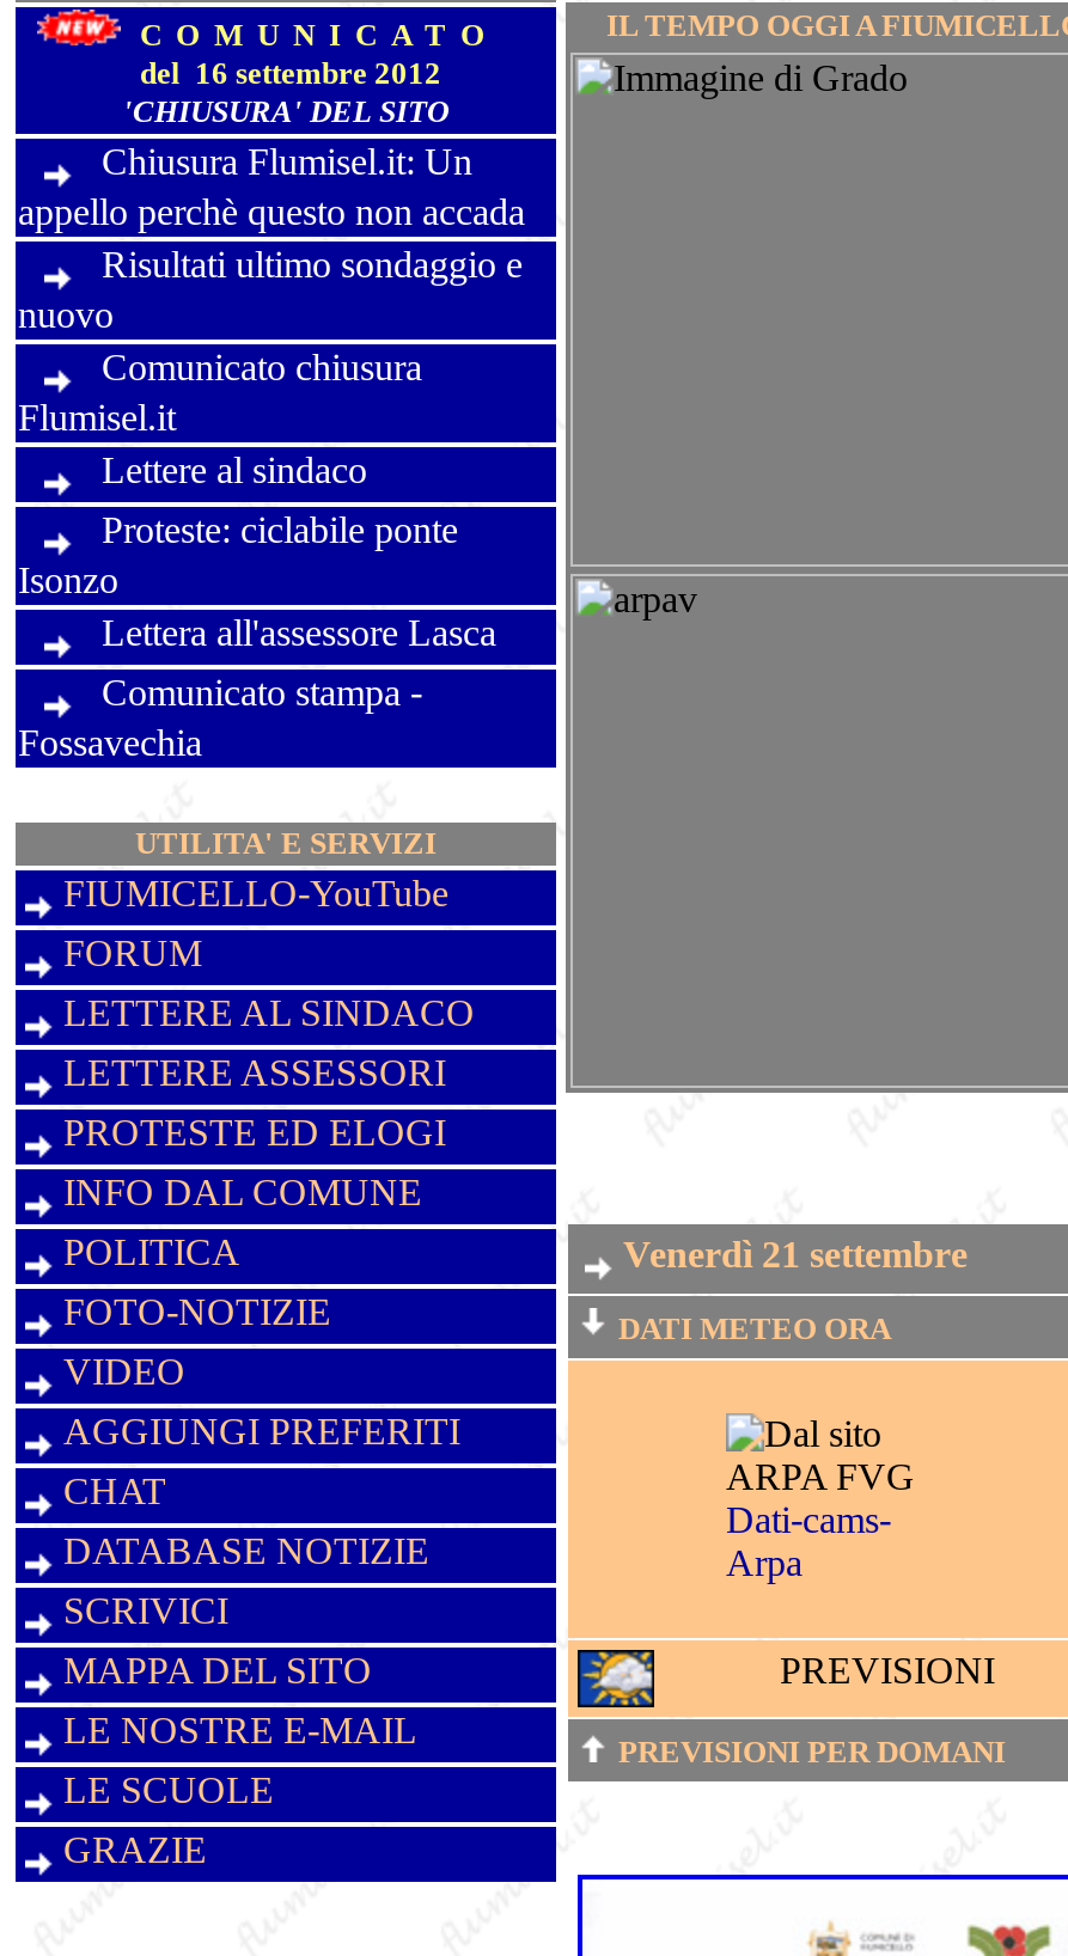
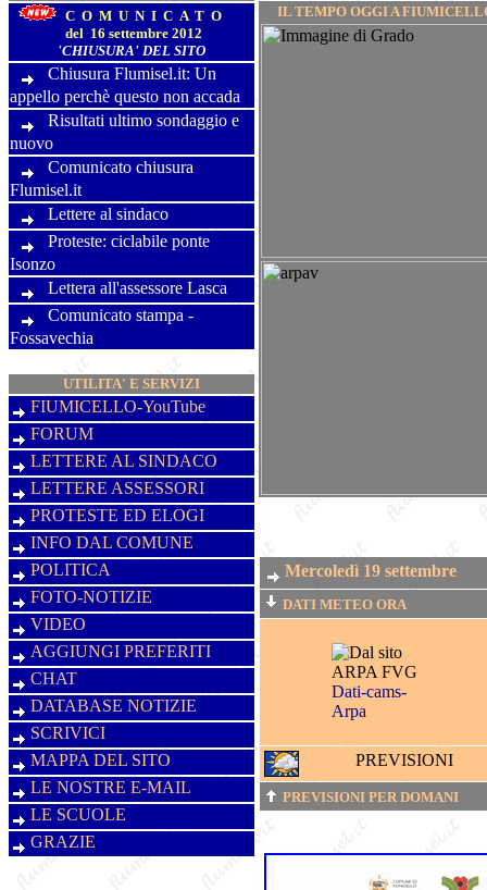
[623,1234,968,1275] Venerdì 21 settembre -> [285,561,457,580] Mercoledì 19 settembre

